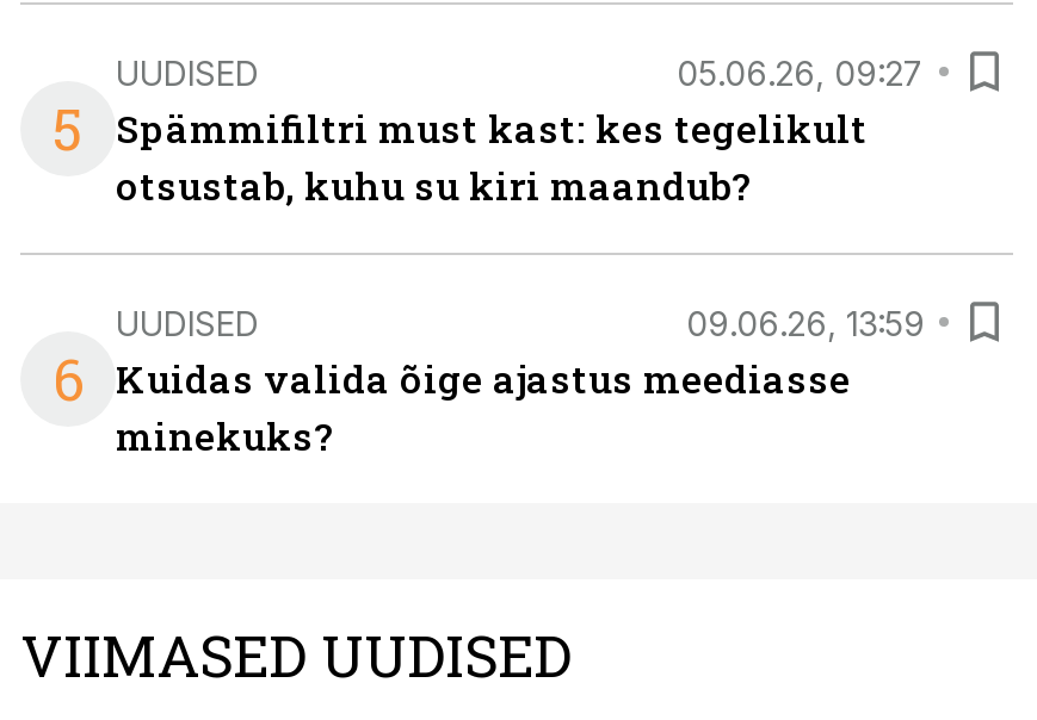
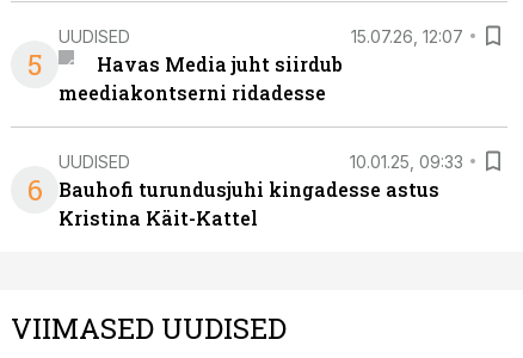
[116,51,925,210] 05.06.26, 09:27 | Spämmifiltri must kast: kes tegelikult | otsustab, kuhu su kiri maandub? -> [59,26,463,105] 15.07.26, 12:07 | Havas Media juht siirdub | meediakontserni ridadesse
[116,302,925,460] 09.06.26, 13:59 | Kuidas valida õige ajastus meediasse | minekuks? -> [59,151,463,230] 10.01.25, 09:33 | Bauhofi turundusjuhi kingadesse astus | Kristina Käit-Kattel

